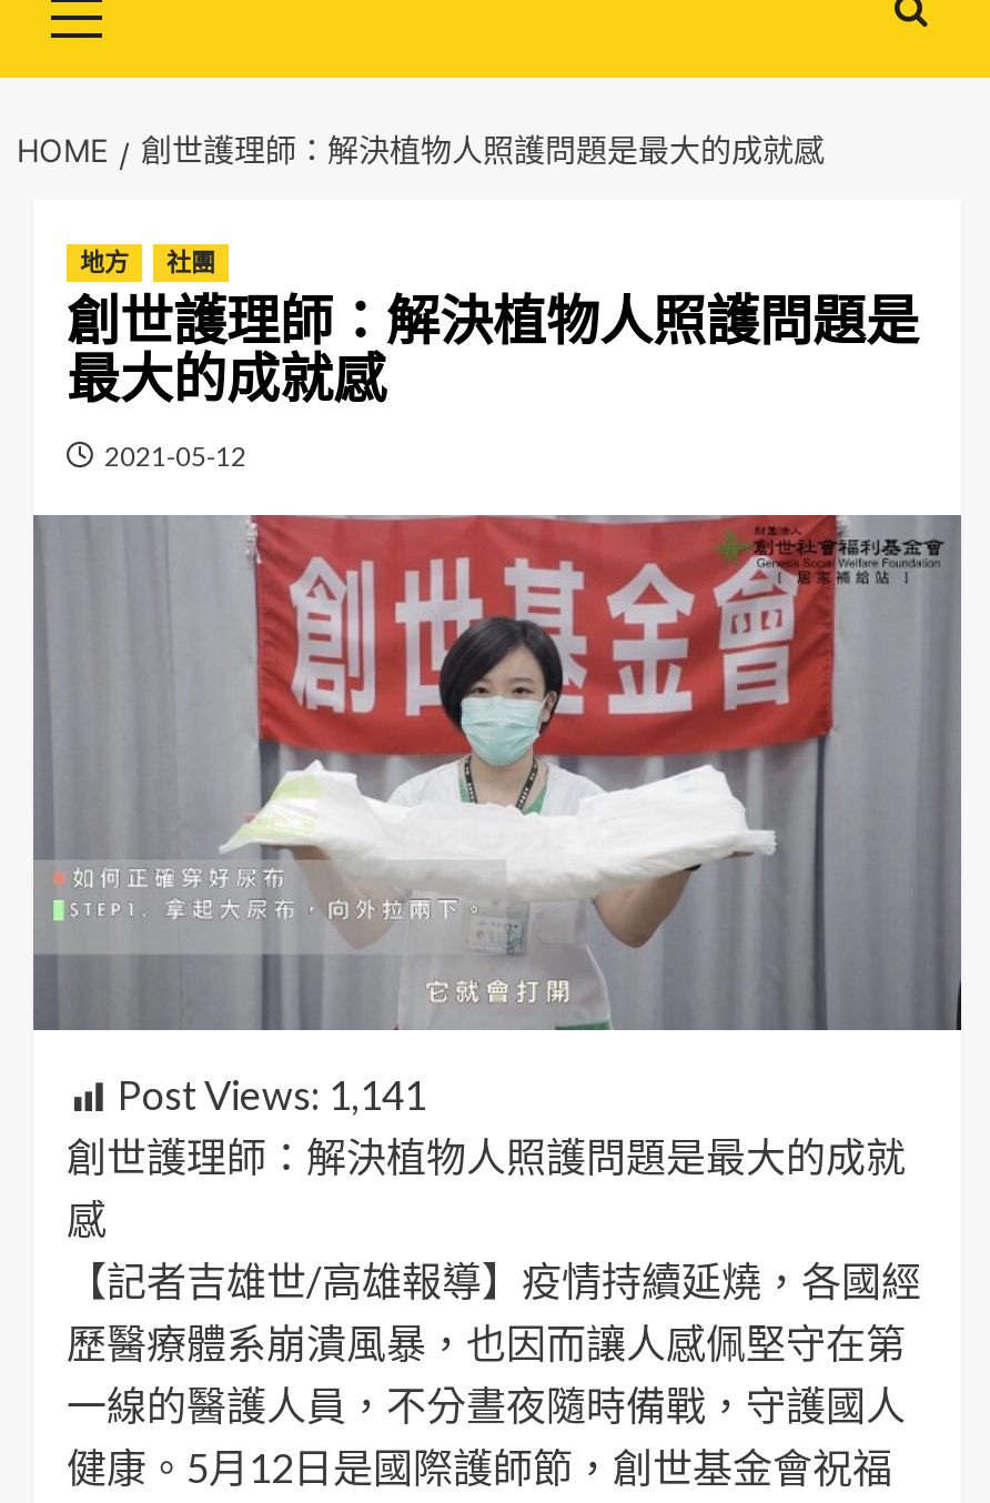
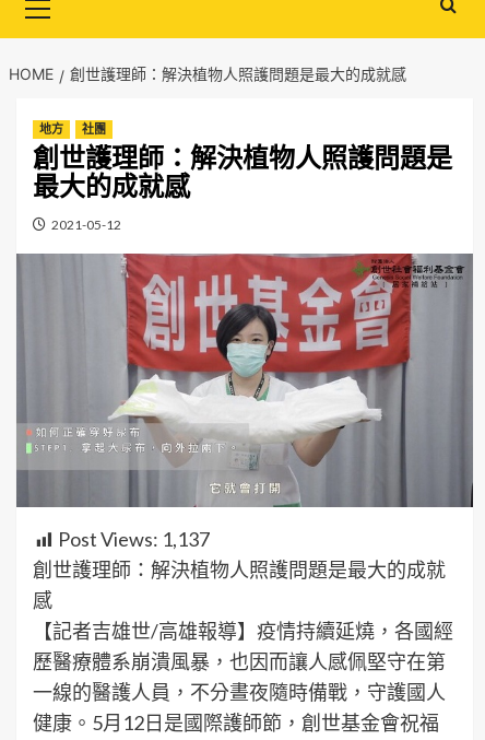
[118,1071,426,1120] Post Views: 1,141 -> [58,527,210,551] Post Views: 1,137

